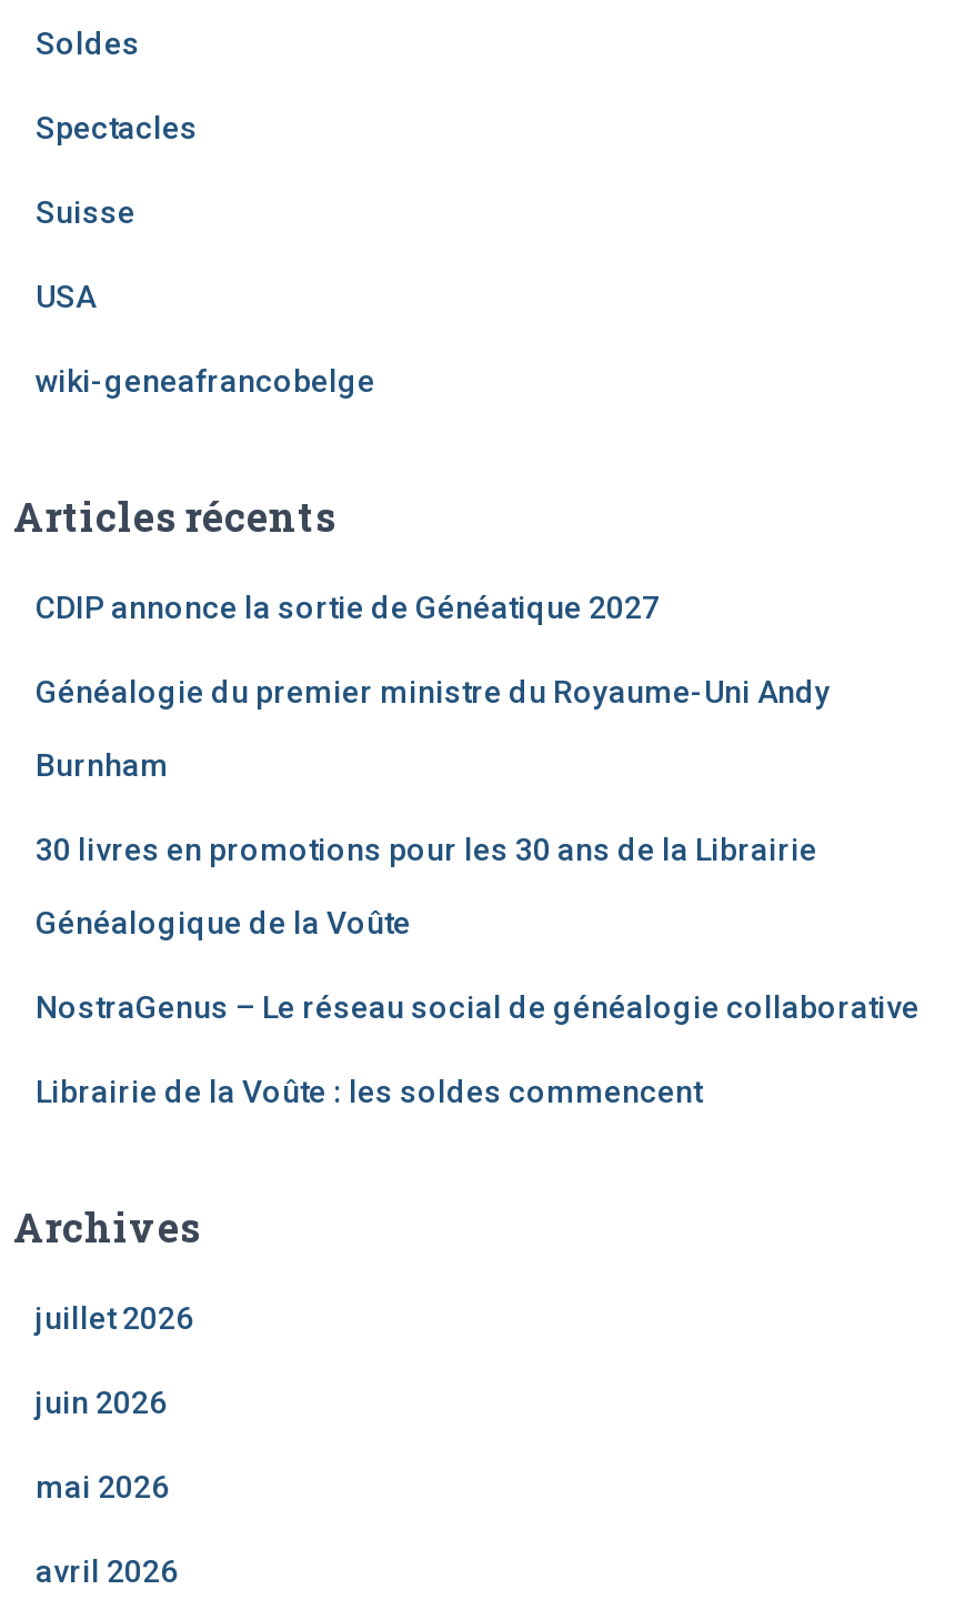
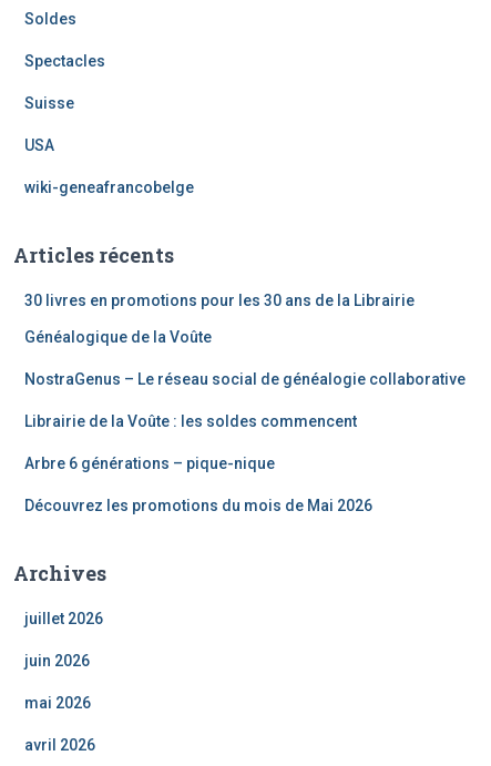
[36,589,831,783] CDIP annonce la sortie de Généatique 2027 | Généalogie du premier ministre du Royaume-Uni Andy | Burnham -> none
moved [36,831,919,1109] -> [24,292,466,431]: 30 livres en promotions pour les 30 ans de la Librairie | Généalogique de la Voûte | NostraGenus – Le réseau social de généalogie collaborative | Librairie de la Voûte : les soldes commencent
none -> [24,455,372,515] Arbre 6 générations – pique-nique | Découvrez les promotions du mois de Mai 2026

